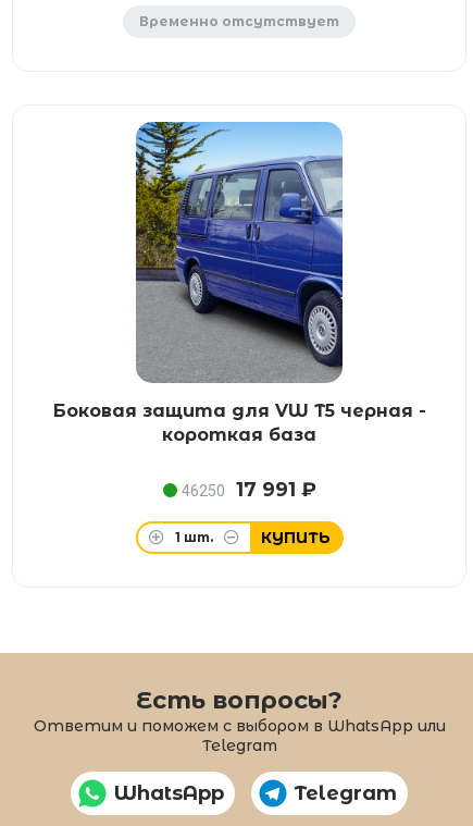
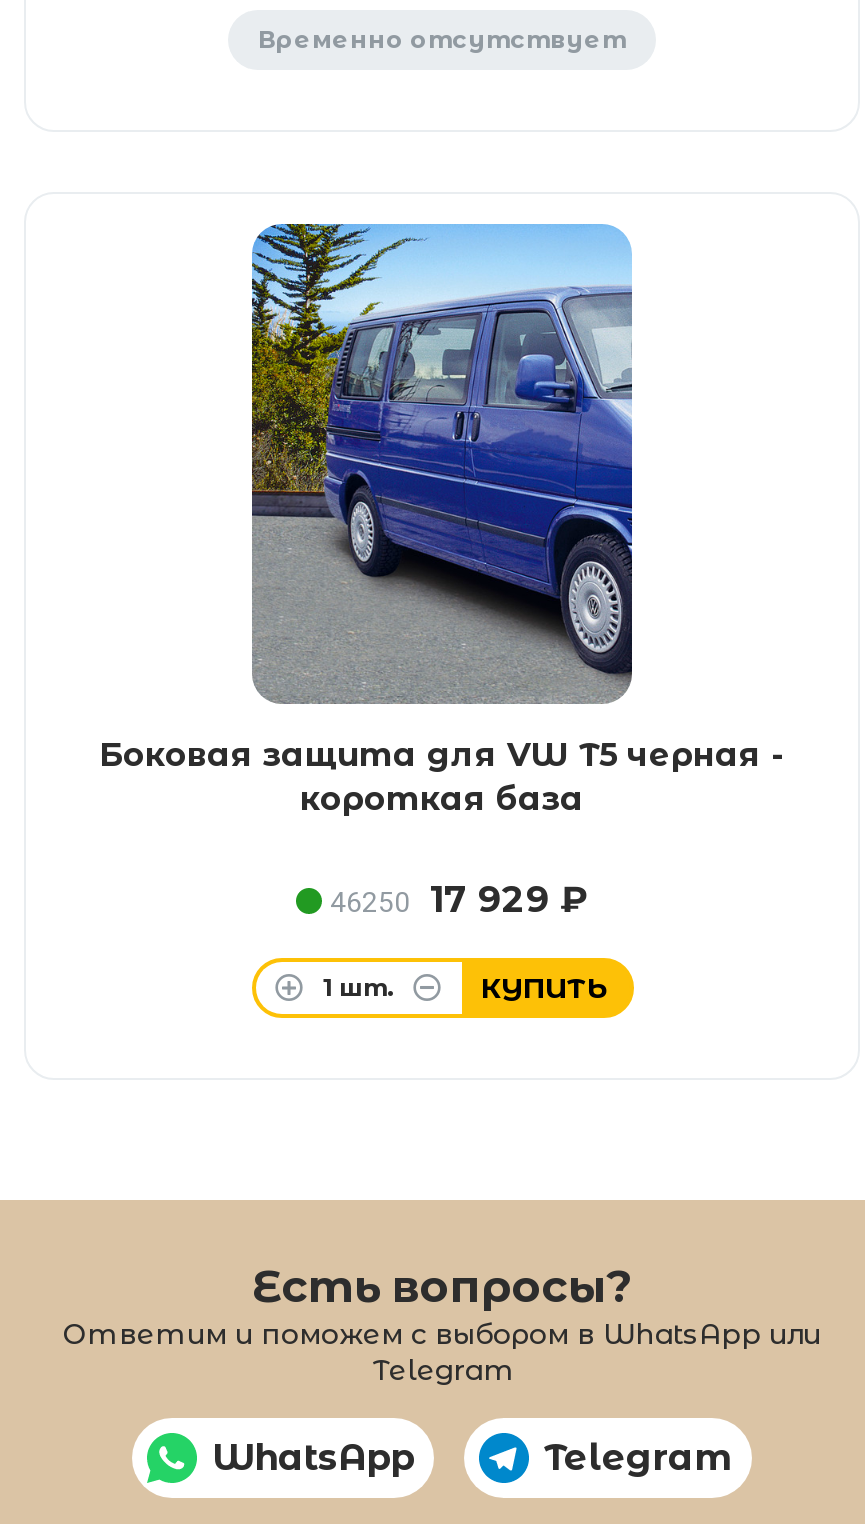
[181,478,316,502] 46250 17 991 ₽ -> [330,878,588,922] 46250 17 929 ₽

